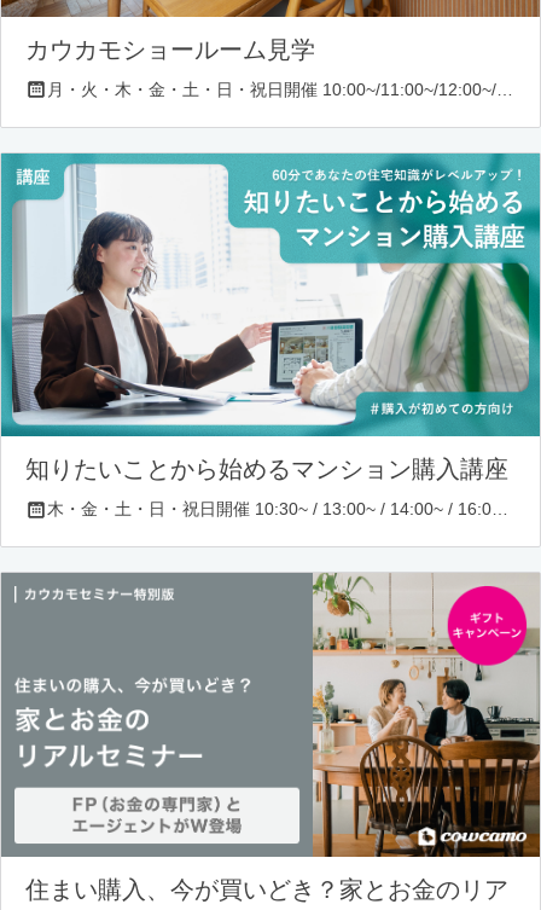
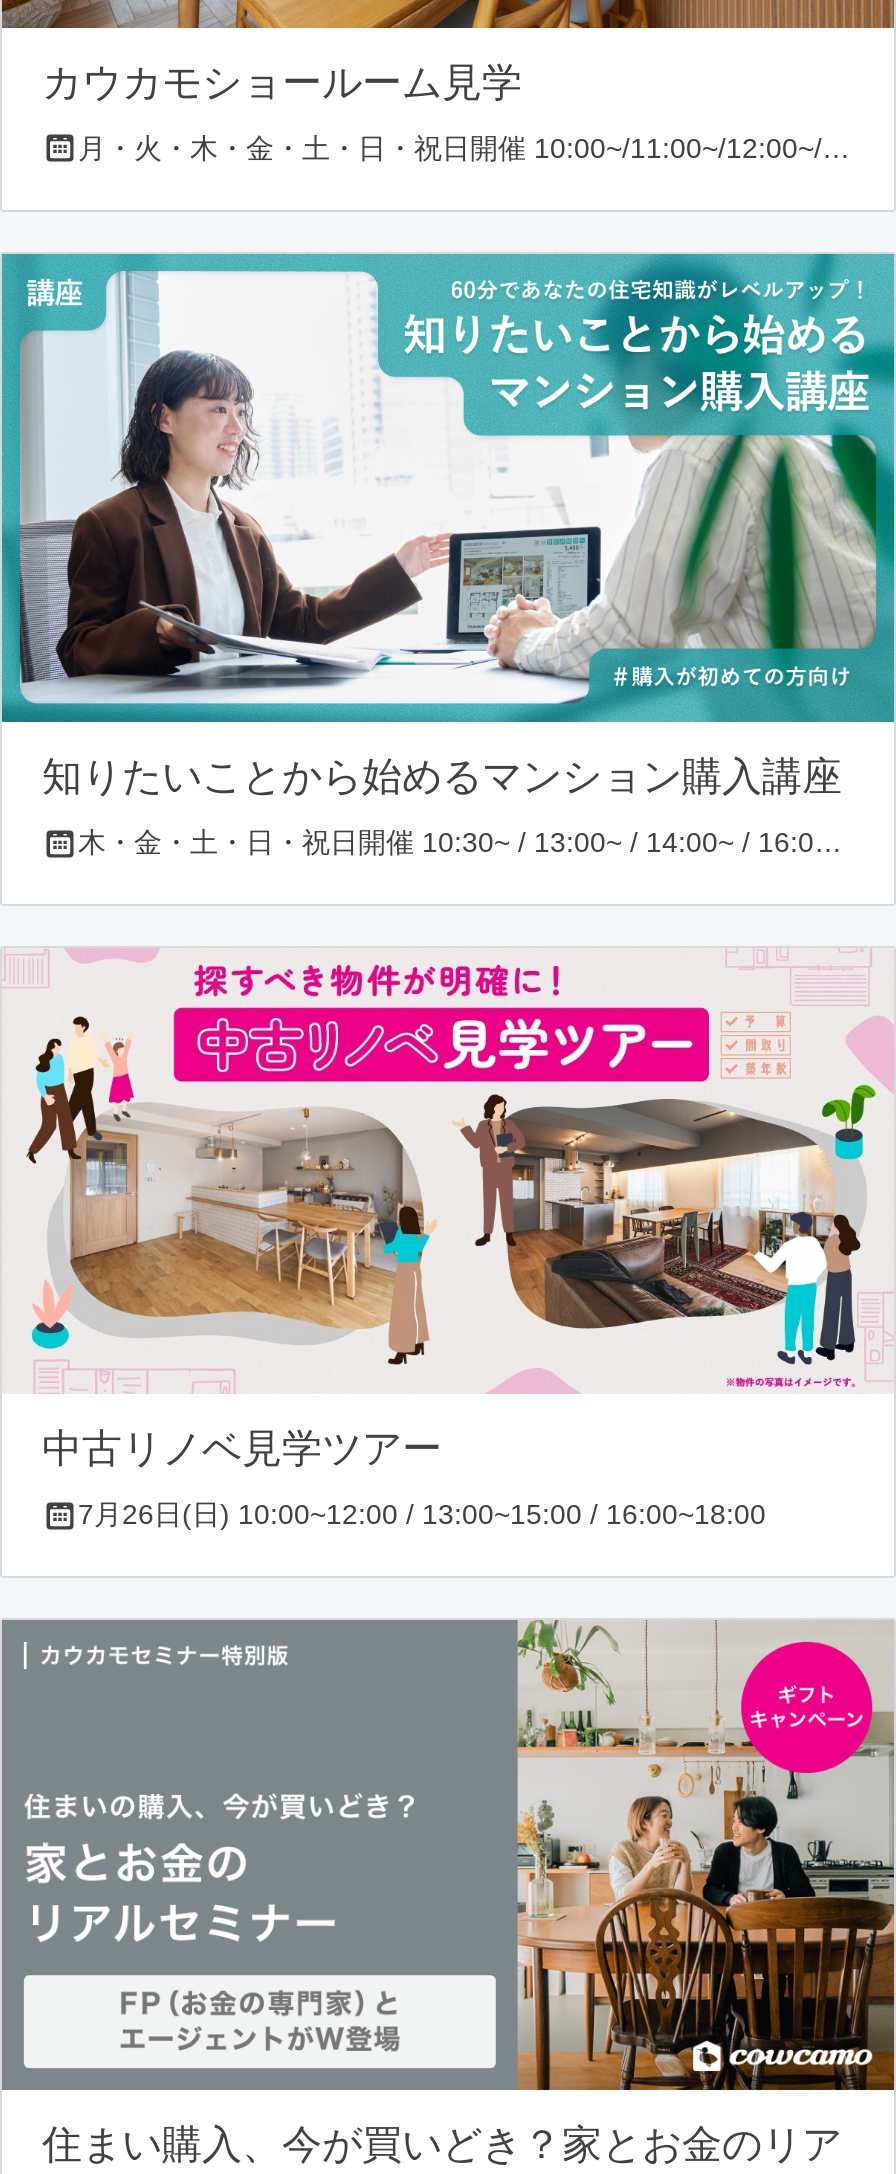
none -> [6,948,890,1530] [image] | 中古リノベ見学ツアー | 7月26日(日) 10:00~12:00 / 13:00~15:00 / 16:00~18:00

